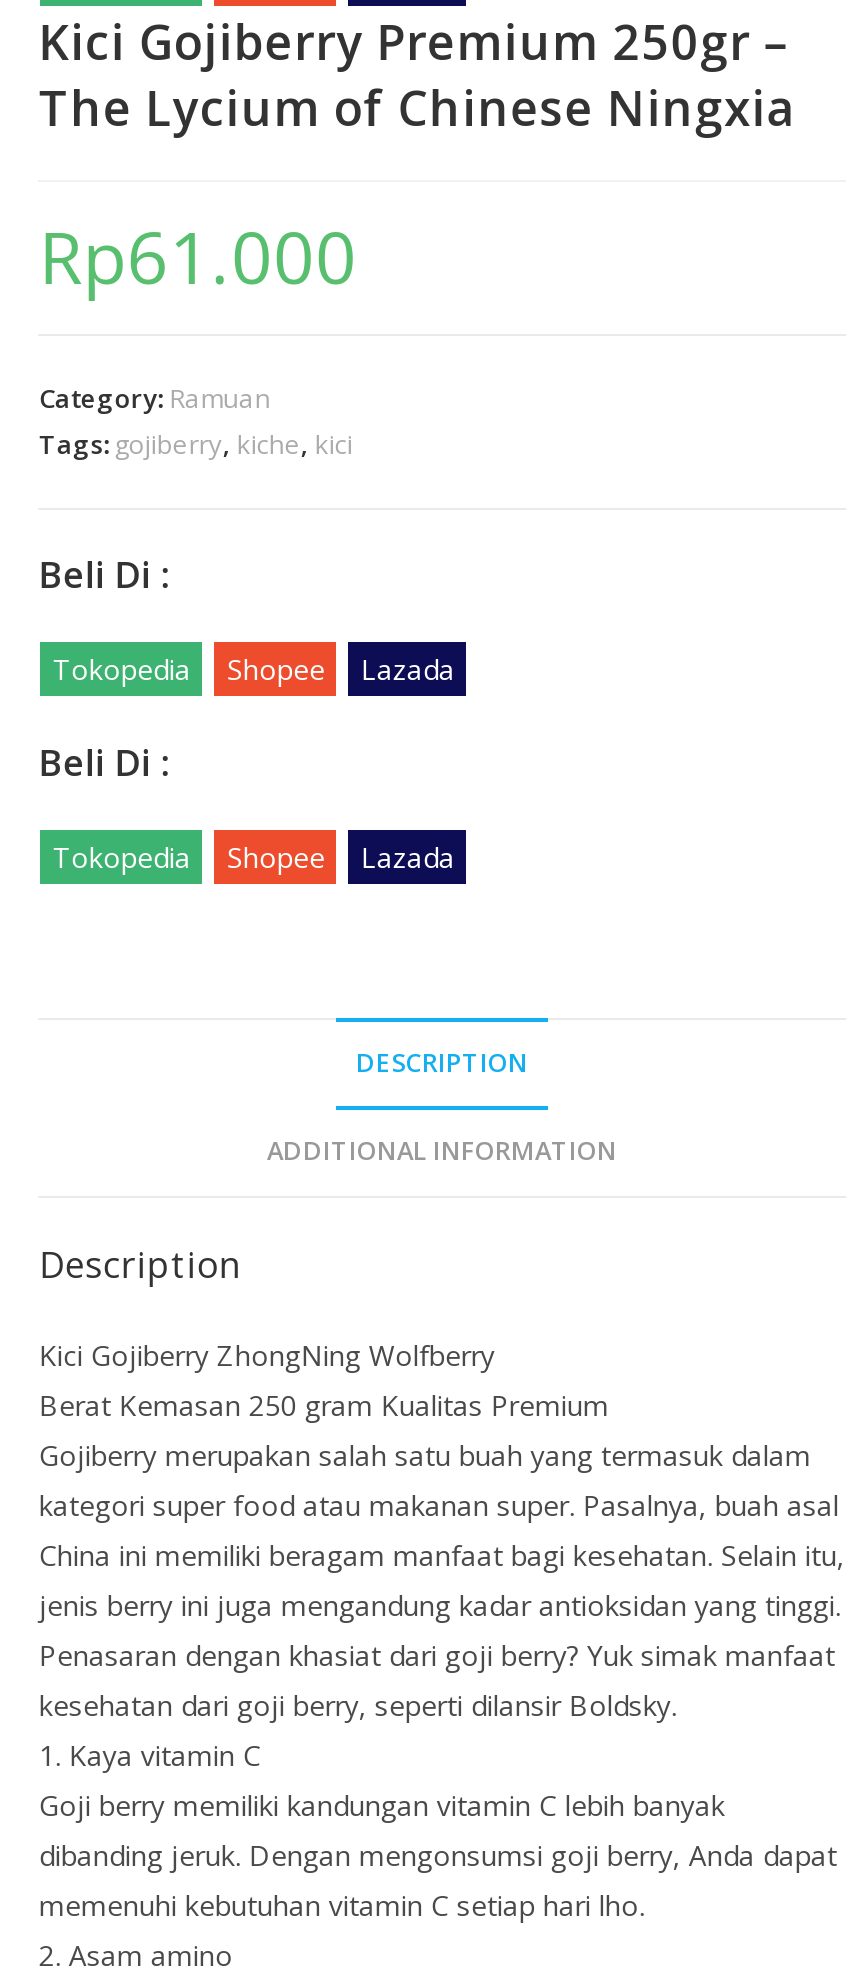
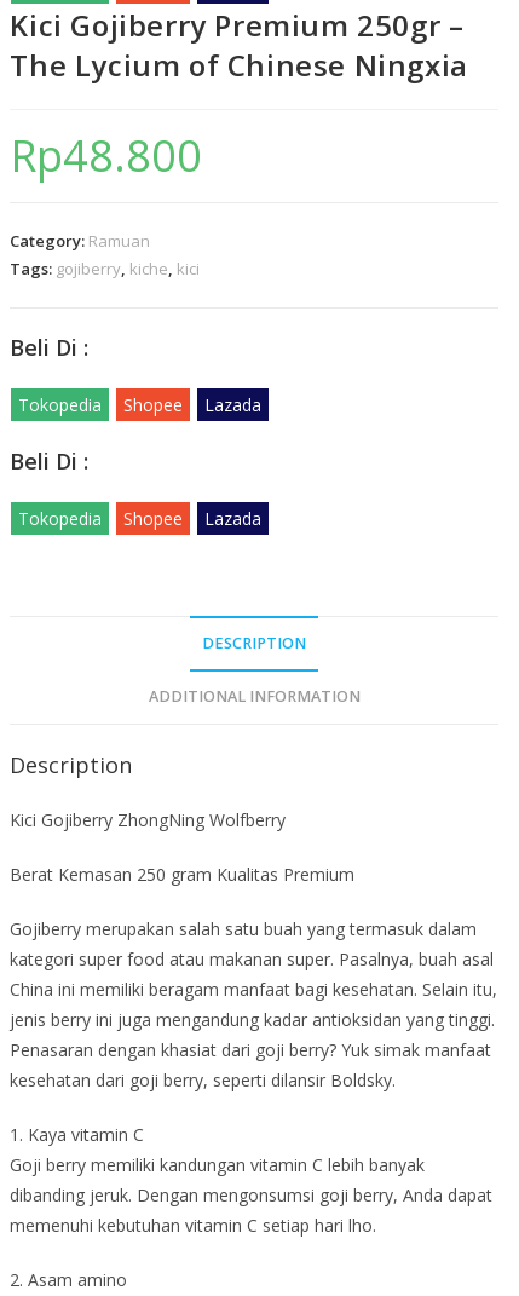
[39,208,357,306] Rp61.000 -> [10,126,203,185] Rp48.800

